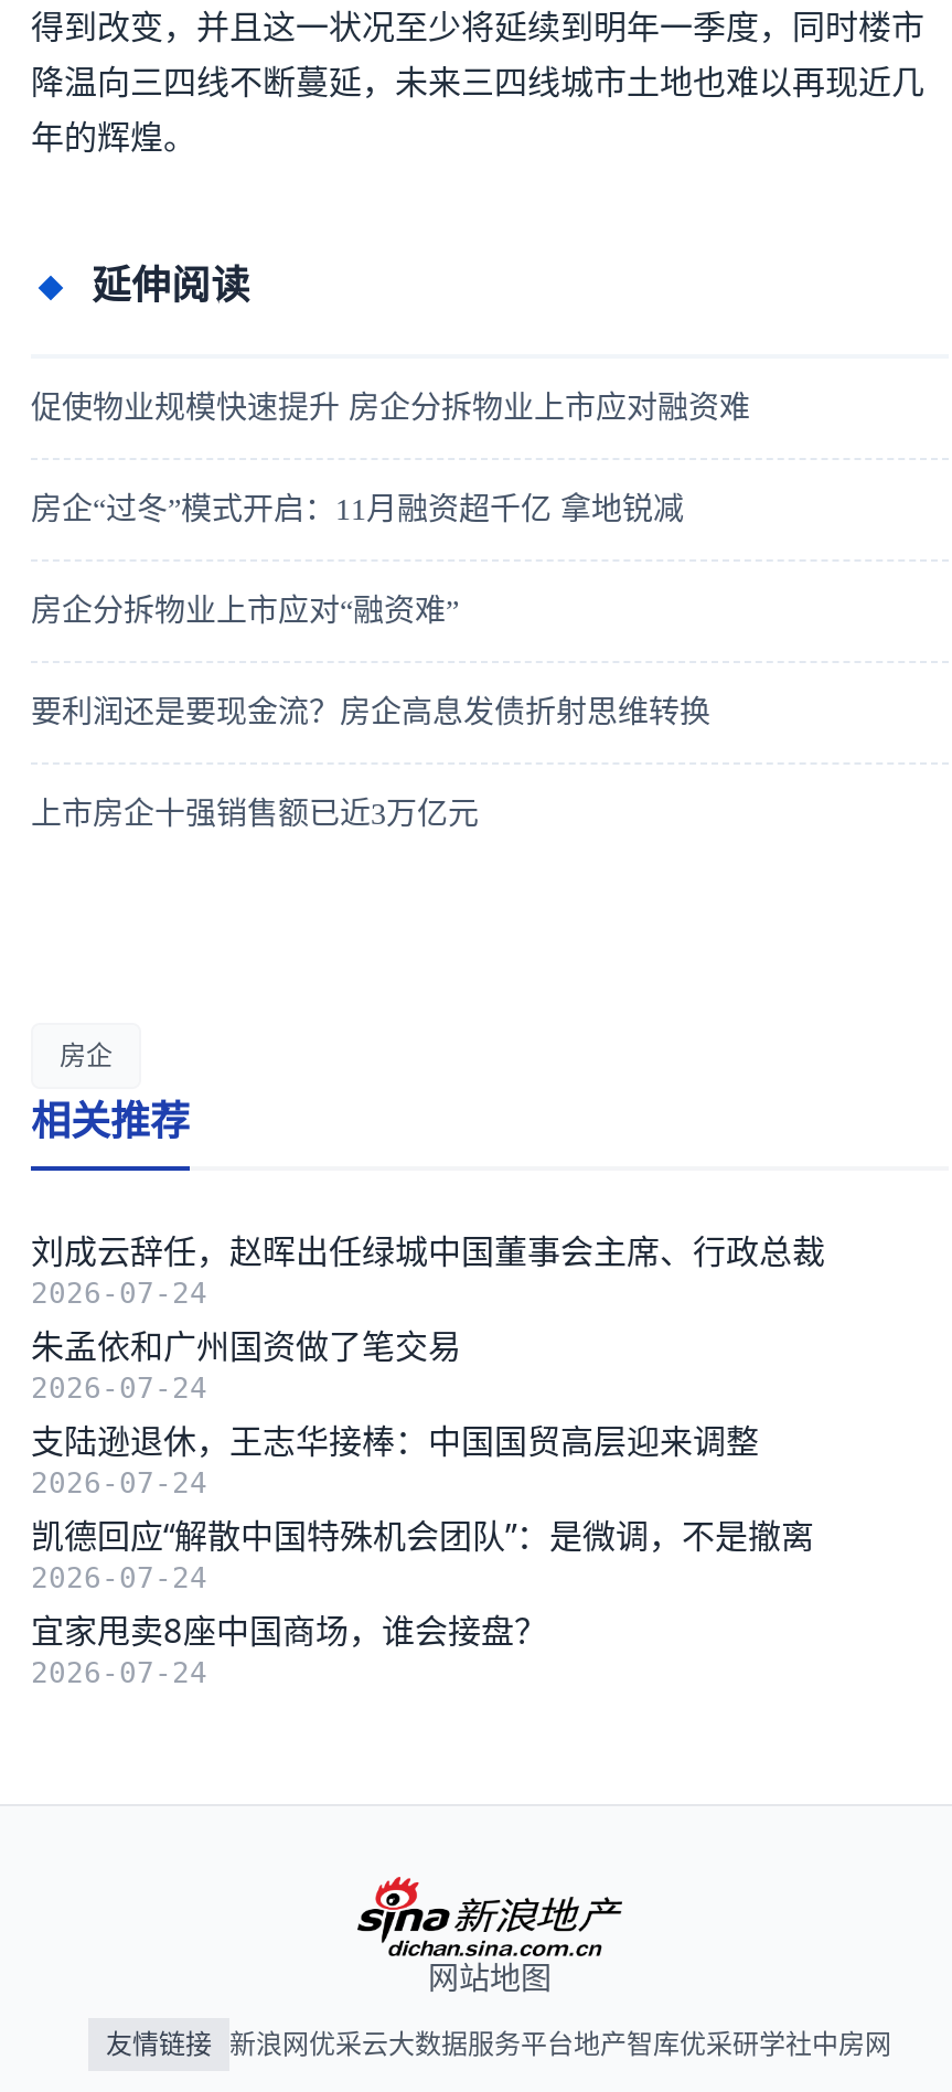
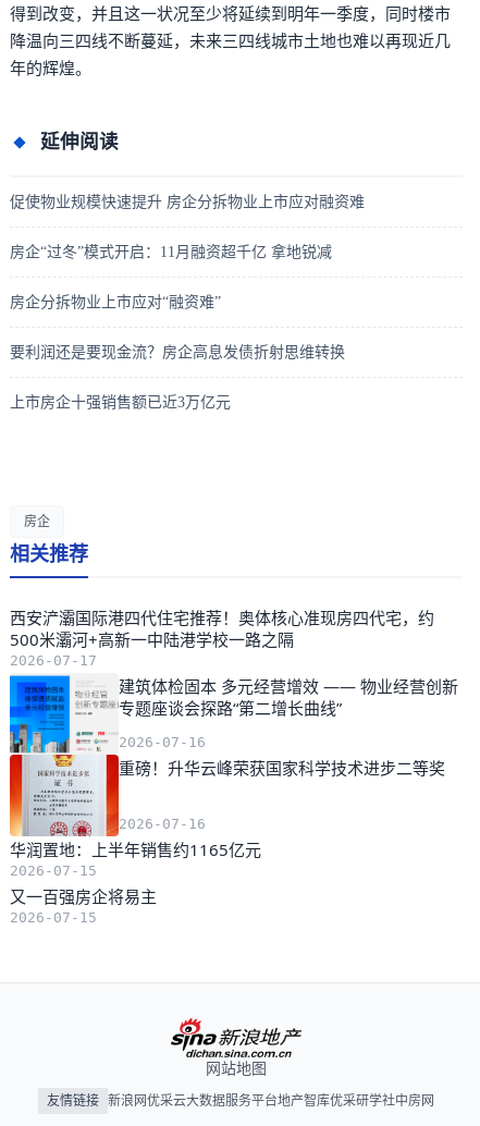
[31,1228,825,1689] 刘成云辞任，赵晖出任绿城中国董事会主席、行政总裁 | 2026-07-24 | 朱孟依和广州国资做了笔交易 | 2026-07-24 | 支陆逊退休，王志华接棒：中国国贸高层迎来调整 | 2026-07-24 | 凯德回应“解散中国特殊机会团队”：是微调，不是撤离 | 2026-07-24 | 宜家甩卖8座中国商场，谁会接盘？ | 2026-07-24 -> [10,607,458,926] 西安浐灞国际港四代住宅推荐！奥体核心准现房四代宅，约 | 500米灞河+高新一中陆港学校一路之隔 | 2026-07-17 | 建筑体检固本 多元经营增效 —— 物业经营创新 | 专题座谈会探路“第二增长曲线” | 2026-07-16 | 重磅！升华云峰荣获国家科学技术进步二等奖 | 2026-07-16 | 华润置地：上半年销售约1165亿元 | 2026-07-15 | 又一百强房企将易主 | 2026-07-15

